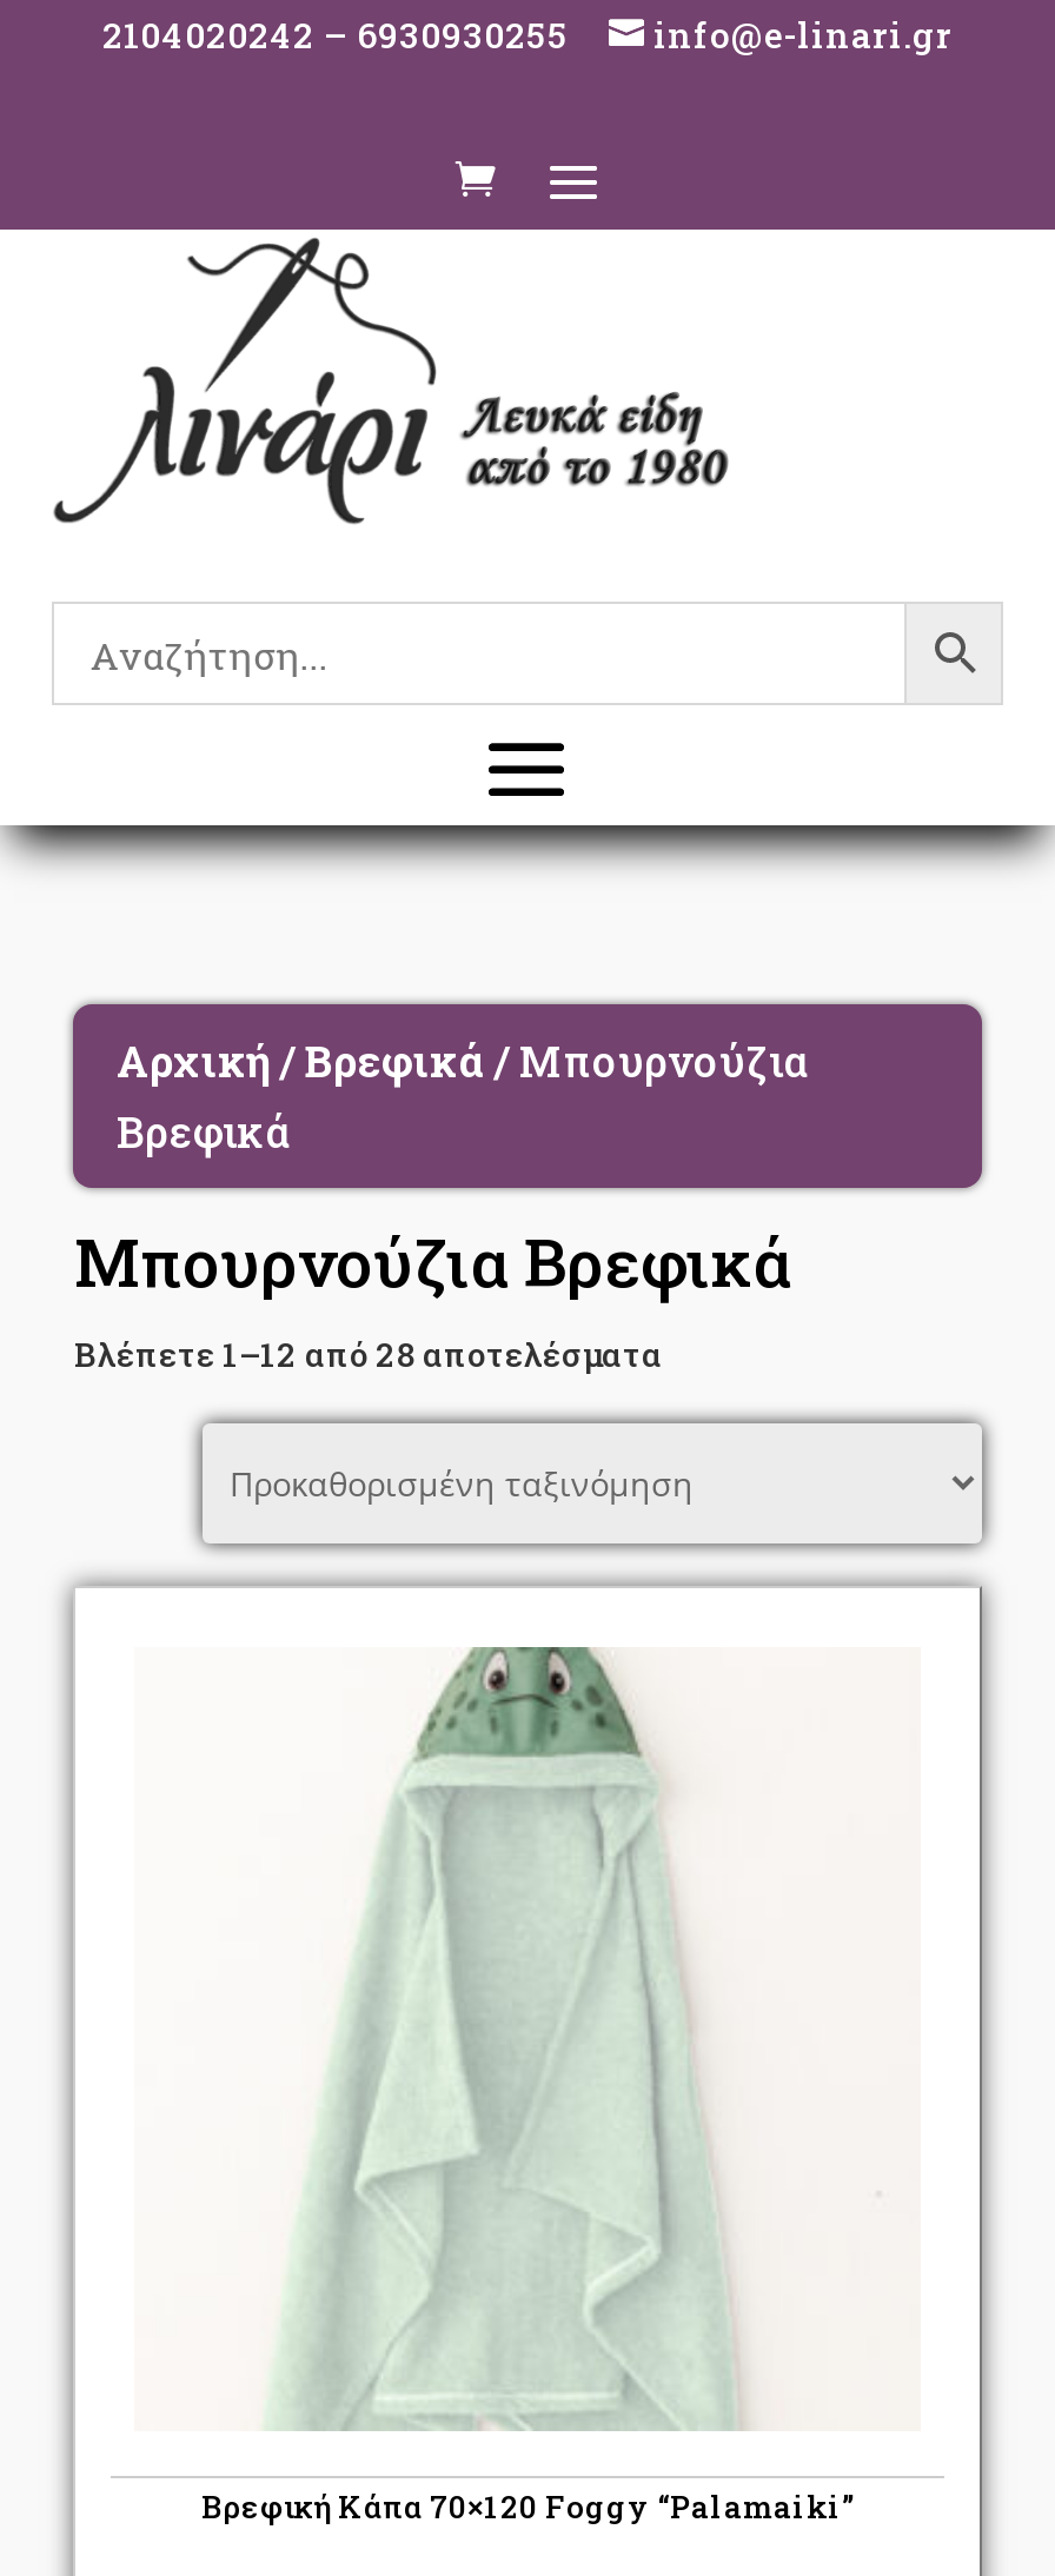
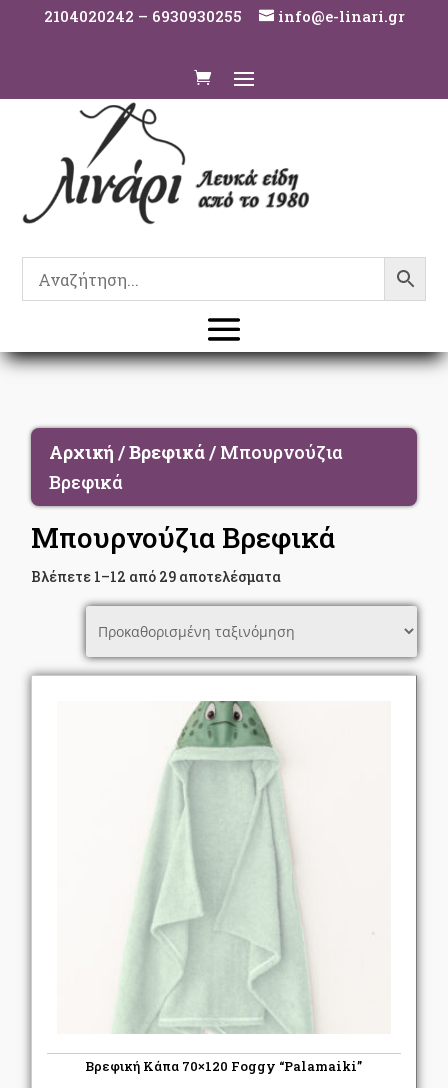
[74,1332,663,1376] Βλέπετε 1–12 από 28 αποτελέσματα -> [31,567,281,586] Βλέπετε 1–12 από 29 αποτελέσματα

